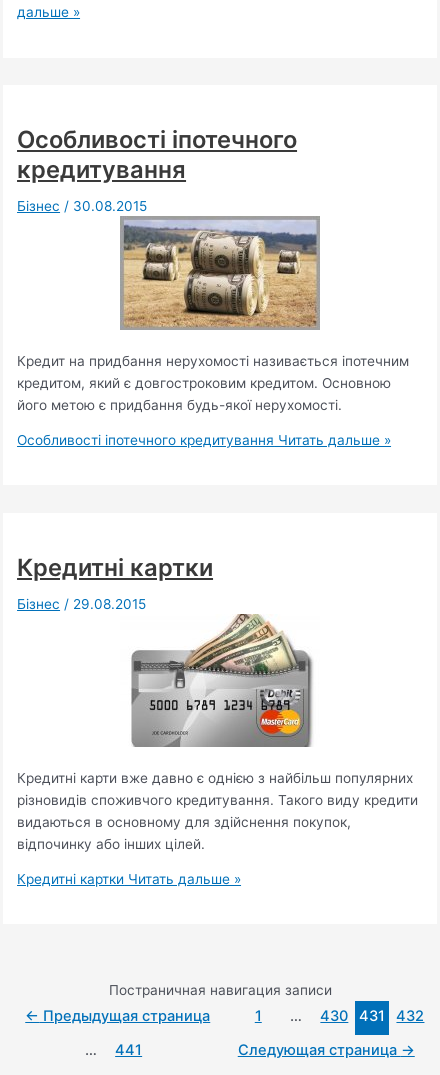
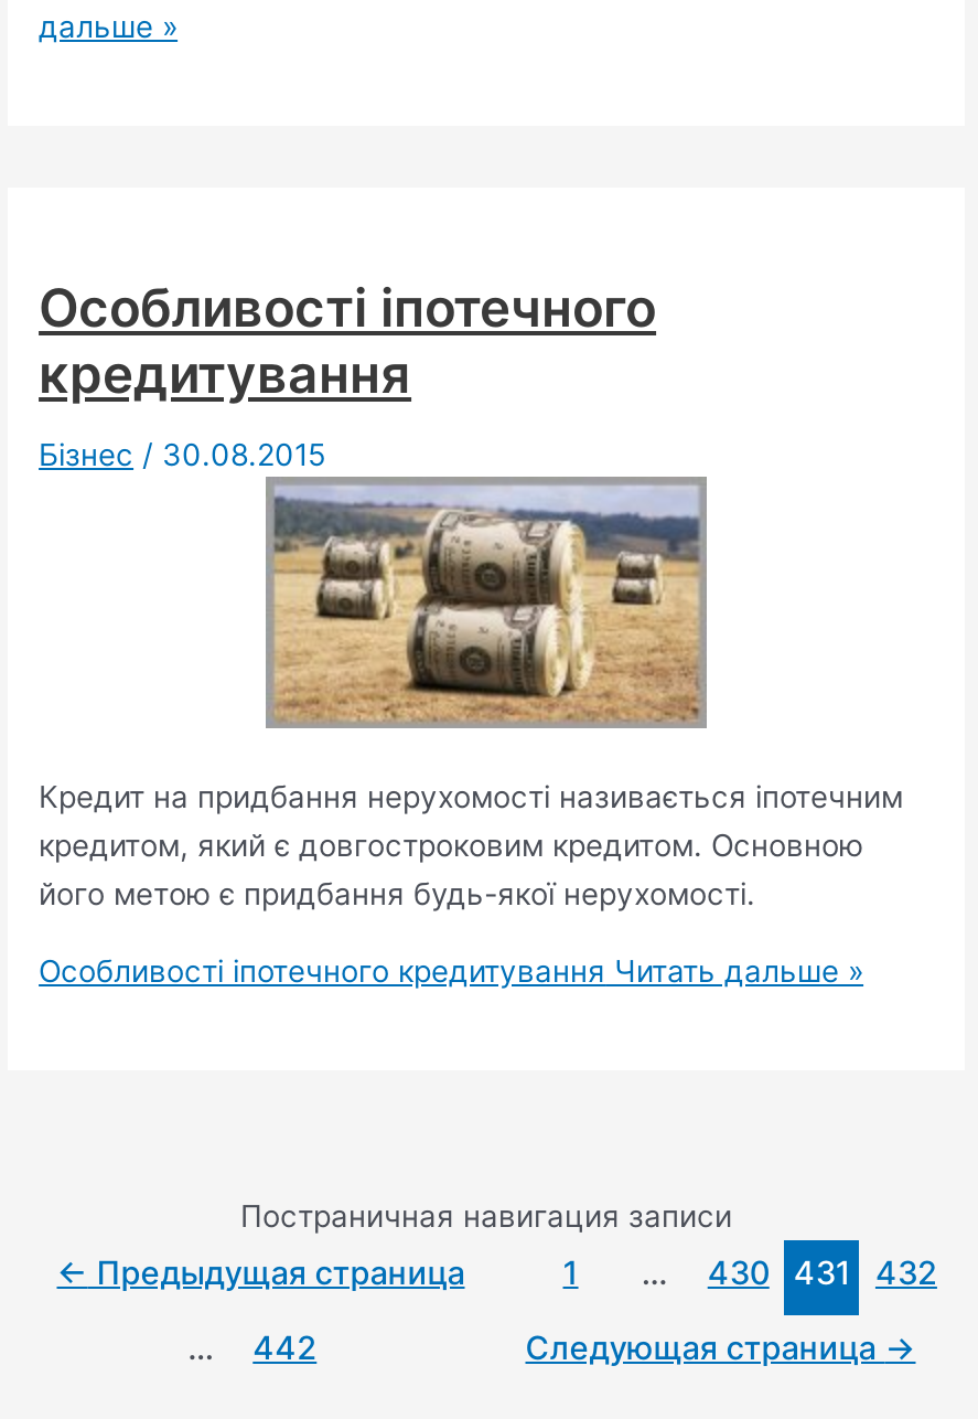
[17,553,213,612] Кредитні картки | Бізнес / 29.08.2015 -> none
[17,613,418,887] [image] | Кредитні карти вже давно є однією з найбільш популярних | різновидів споживчого кредитування. Такого виду кредити | видаються в основному для здійснення покупок, | відпочинку або інших цілей. | Кредитні картки Читать дальше » -> none
[115,1041,142,1059] 441 -> [253,1329,317,1369] 442

